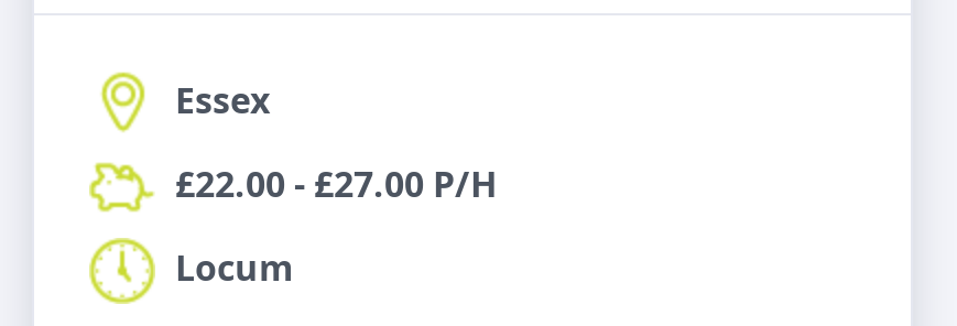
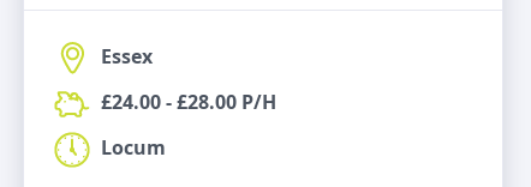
[166,160,497,208] £22.00 - £27.00 P/H -> [96,89,276,116] £24.00 - £28.00 P/H

